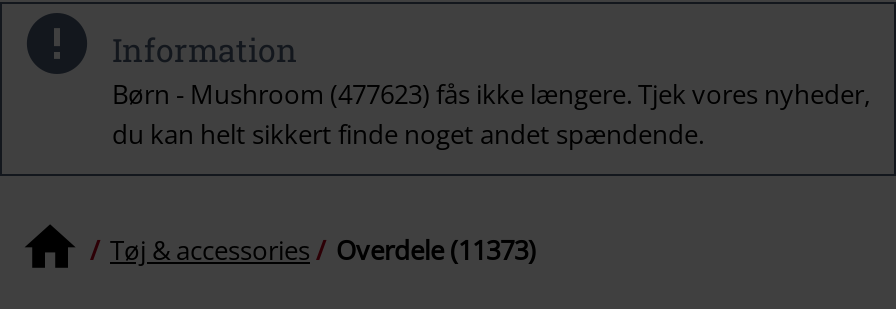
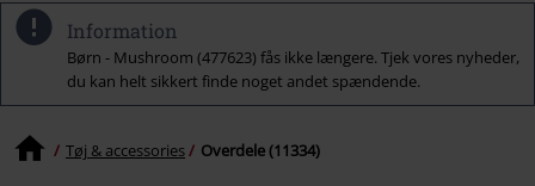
[110,232,536,268] Tøj & accessories Overdele (11373) -> [66,140,320,161] Tøj & accessories Overdele (11334)

